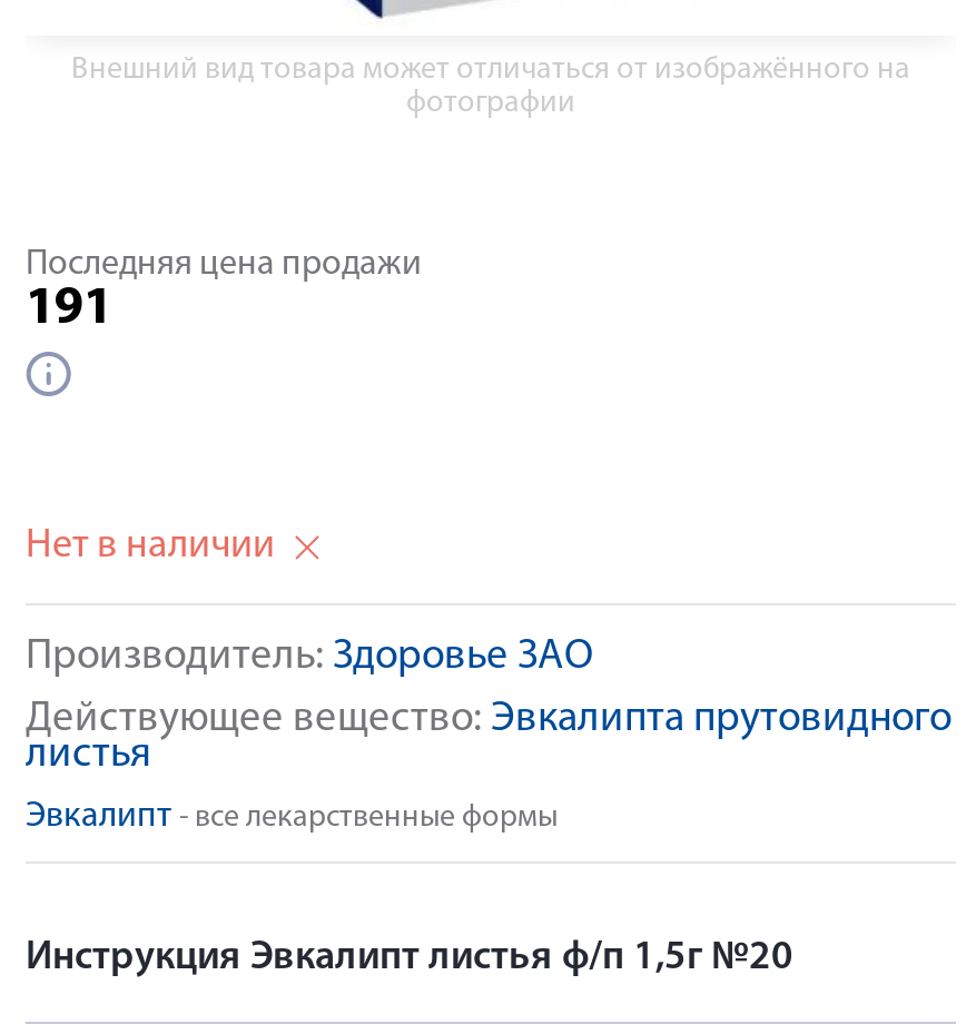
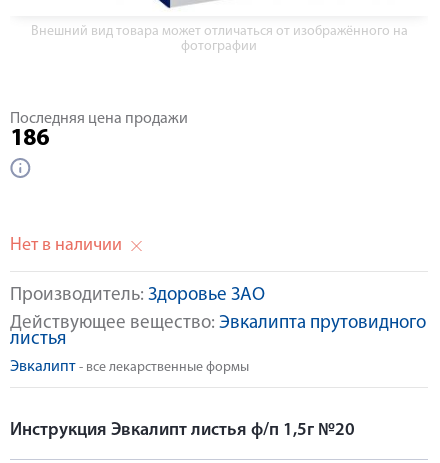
[26,283,112,336] 191 -> [10,127,49,151] 186

